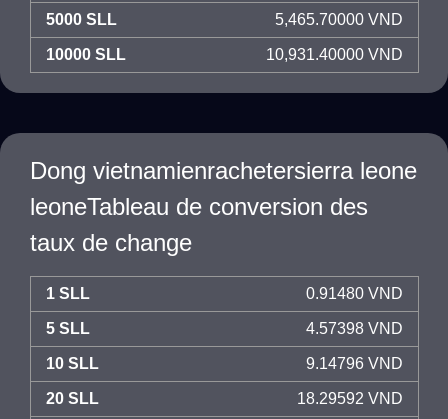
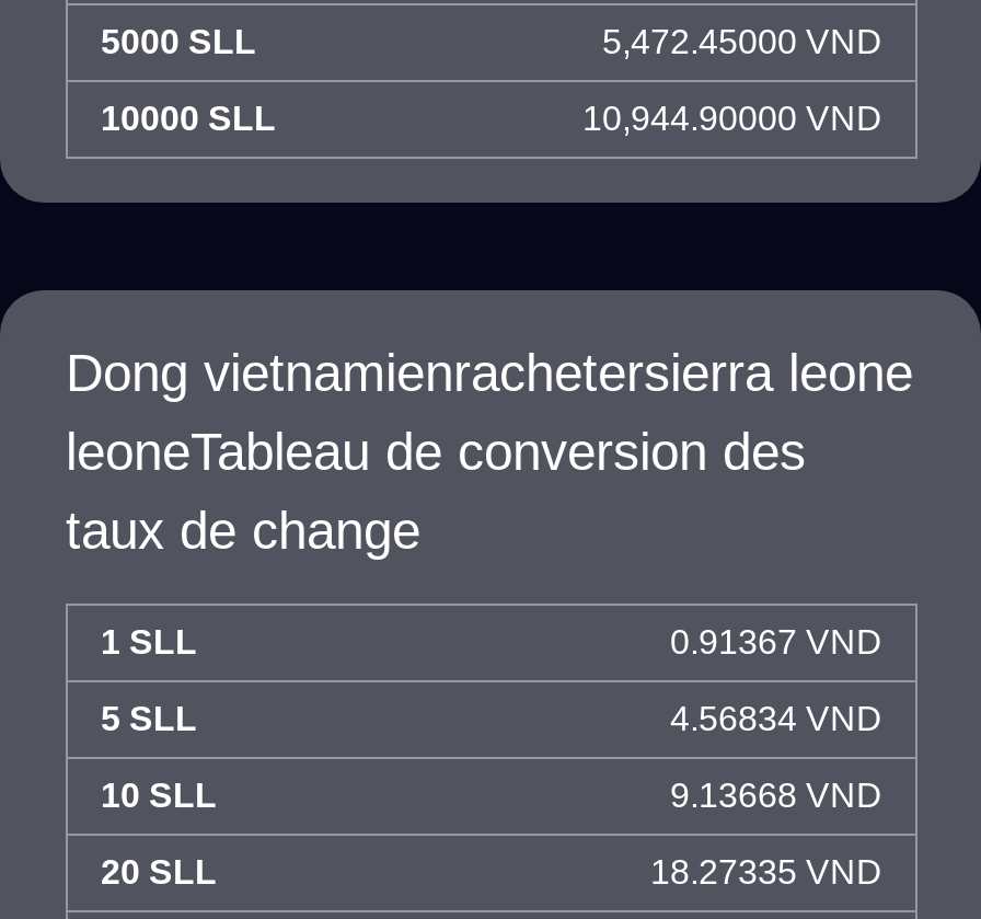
[275,11,403,28] 5,465.70000 VND -> [602,23,882,60] 5,472.45000 VND
[266,46,403,63] 10,931.40000 VND -> [582,100,882,137] 10,944.90000 VND
[306,285,403,302] 0.91480 VND -> [670,623,882,660] 0.91367 VND
[306,320,403,337] 4.57398 VND -> [670,700,882,737] 4.56834 VND
[306,355,403,372] 9.14796 VND -> [670,777,882,814] 9.13668 VND
[297,390,403,407] 18.29592 VND -> [650,853,882,891] 18.27335 VND

